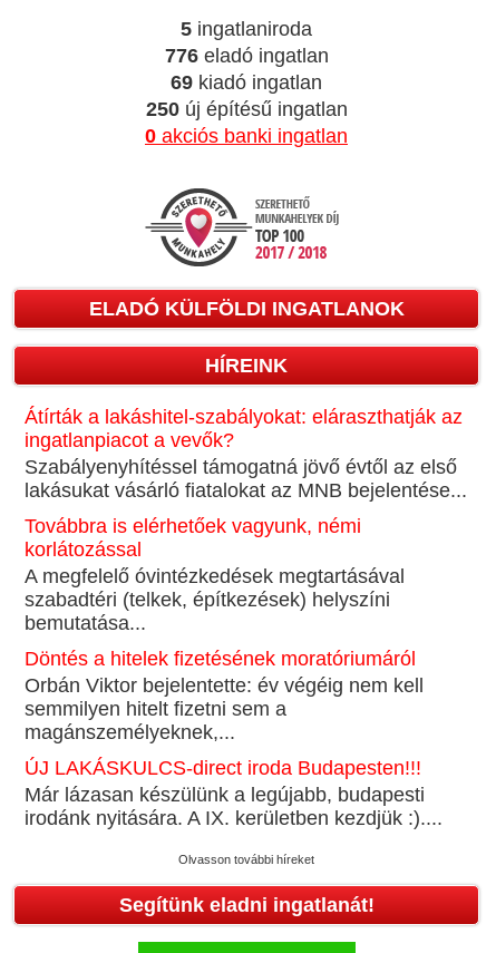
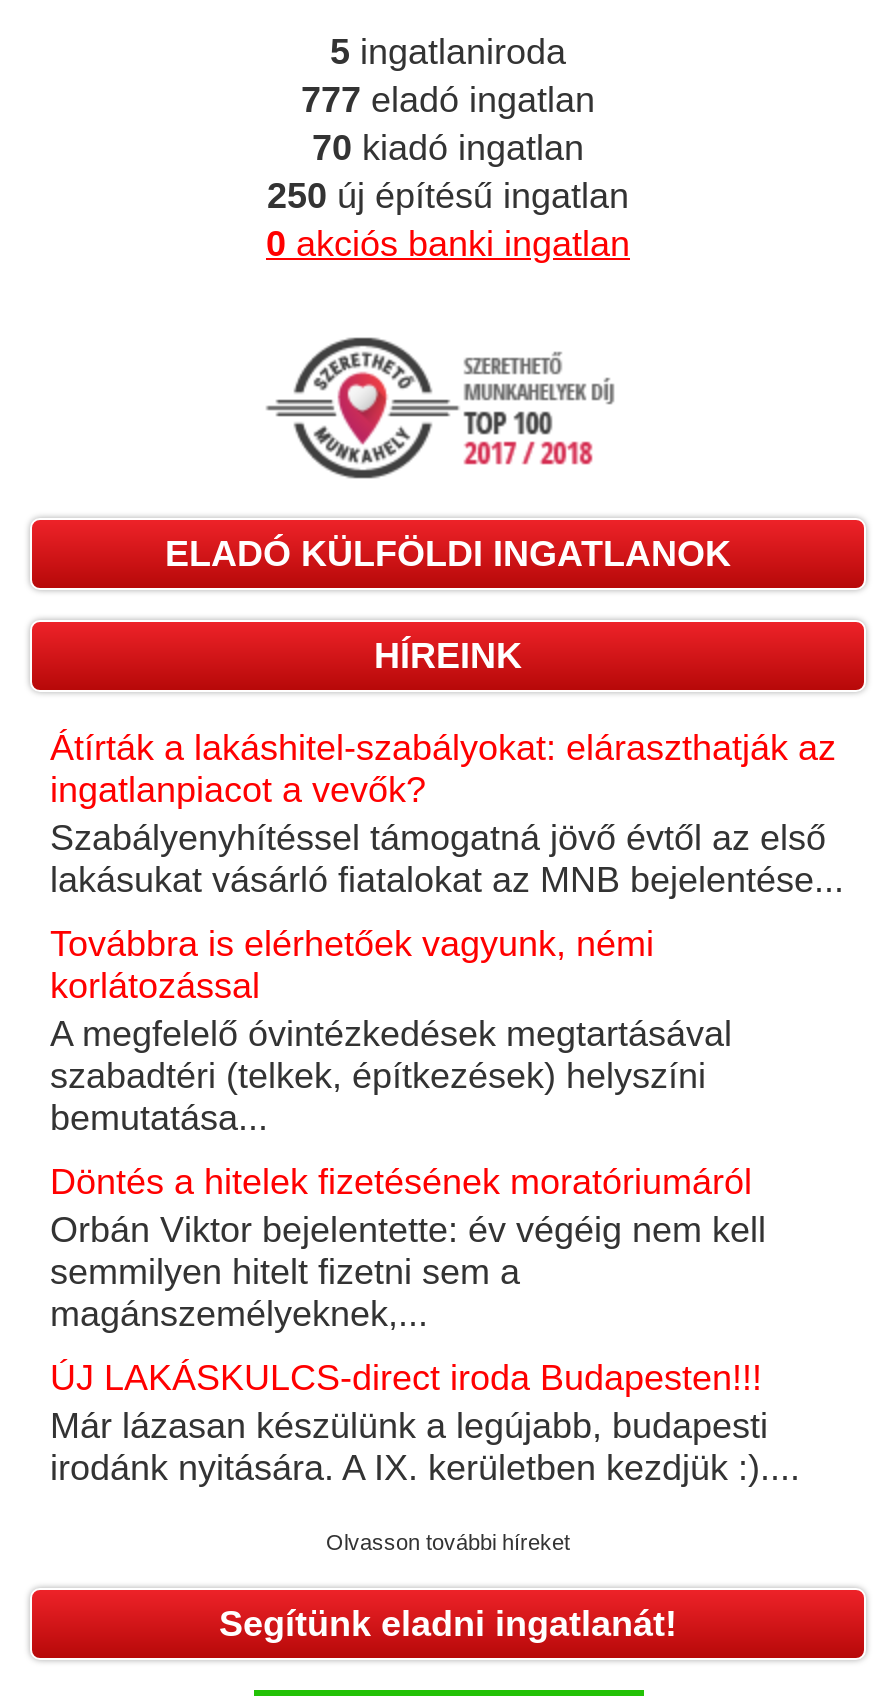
[164,45,328,67] 776 eladó ingatlan -> [301,80,595,120] 777 eladó ingatlan
[171,72,322,94] 69 kiadó ingatlan -> [312,128,584,168] 70 kiadó ingatlan

